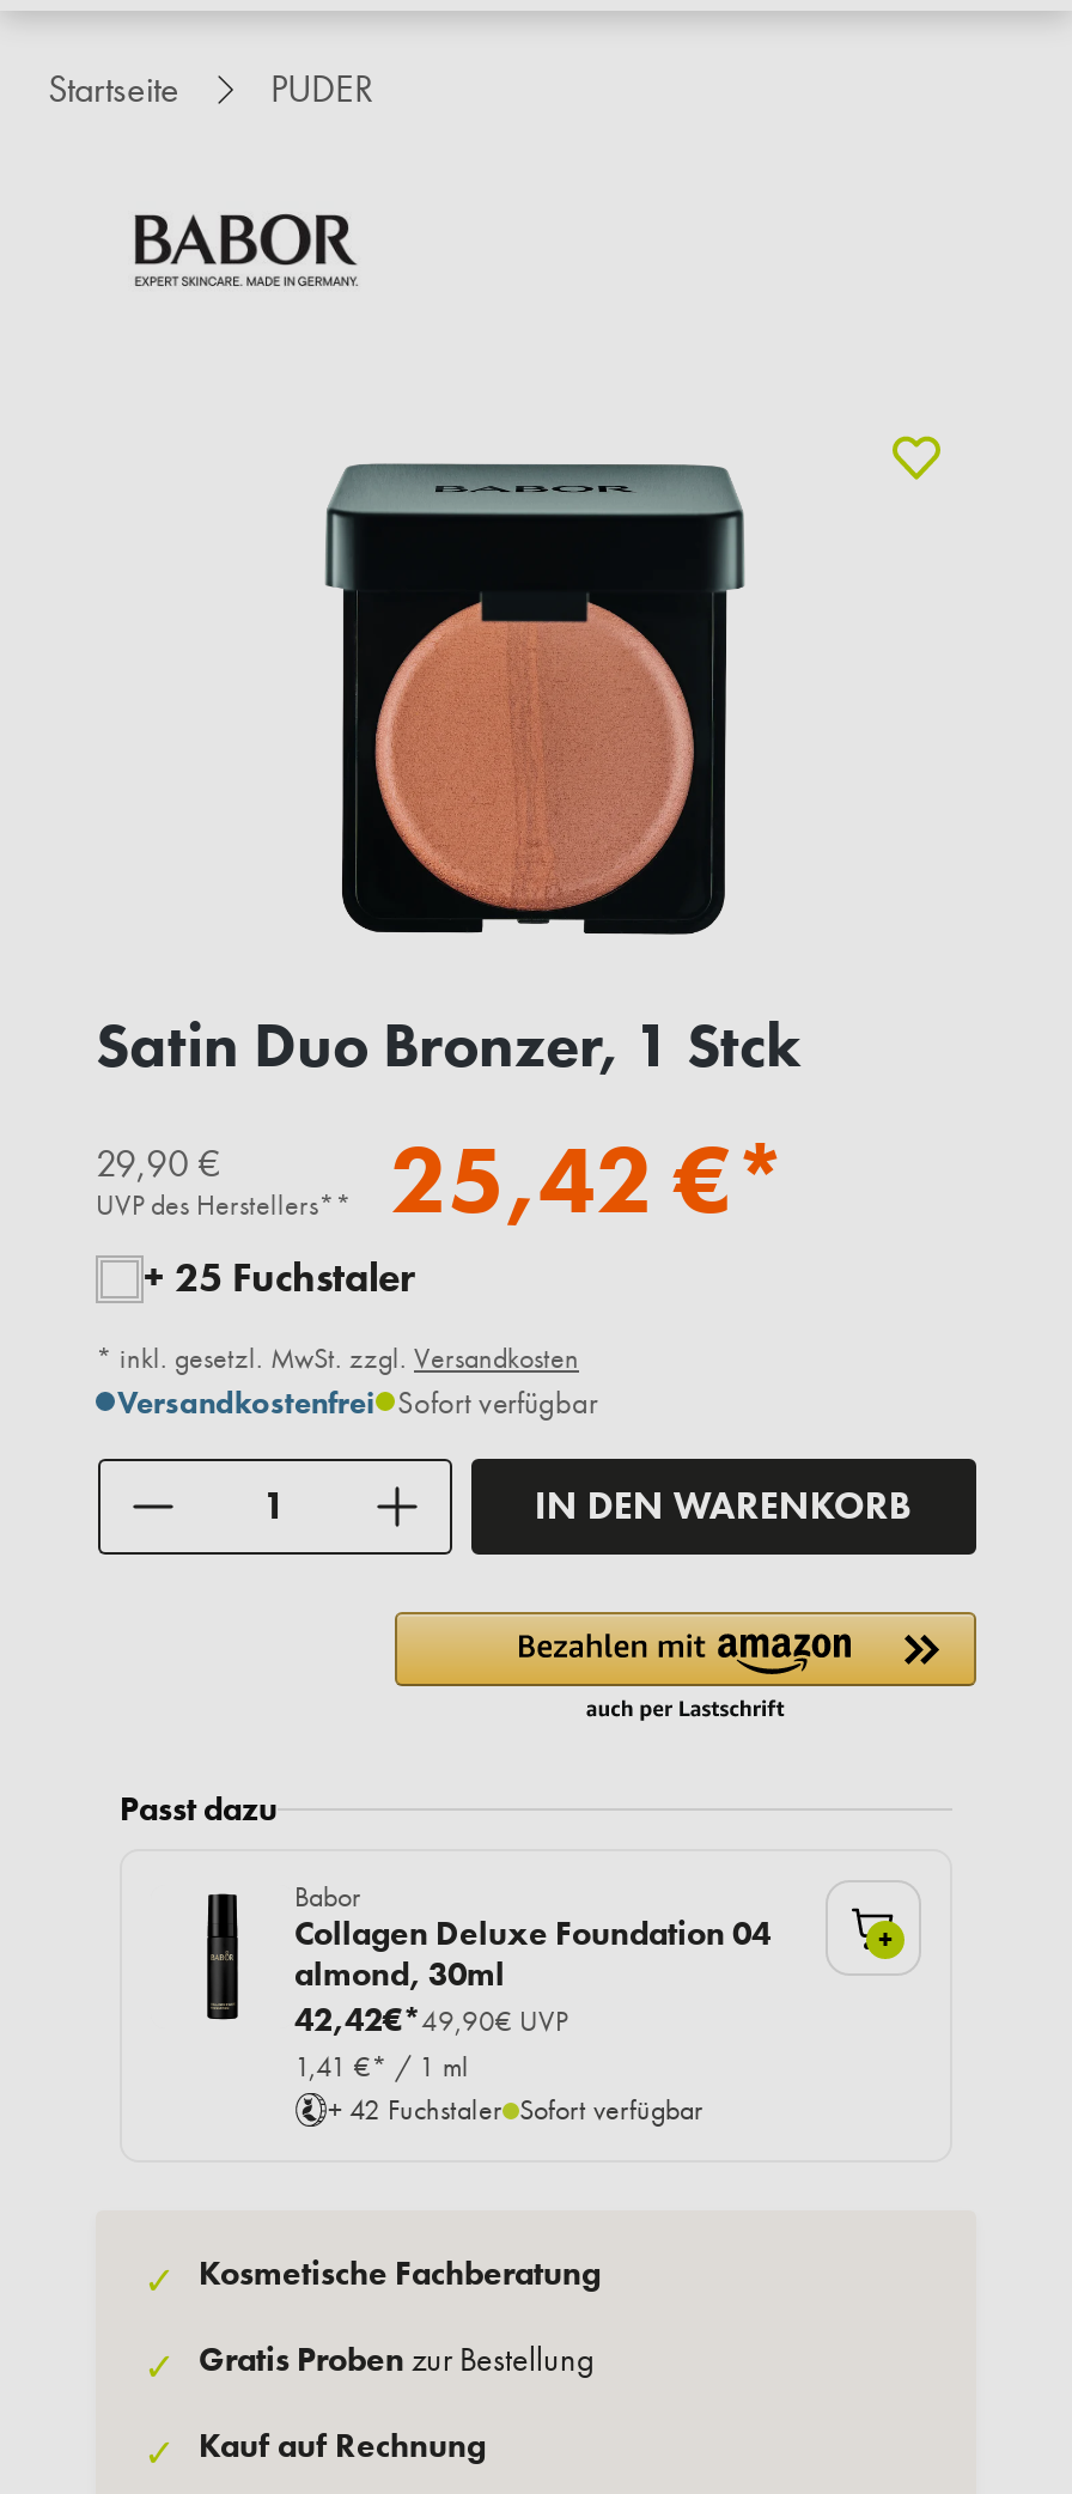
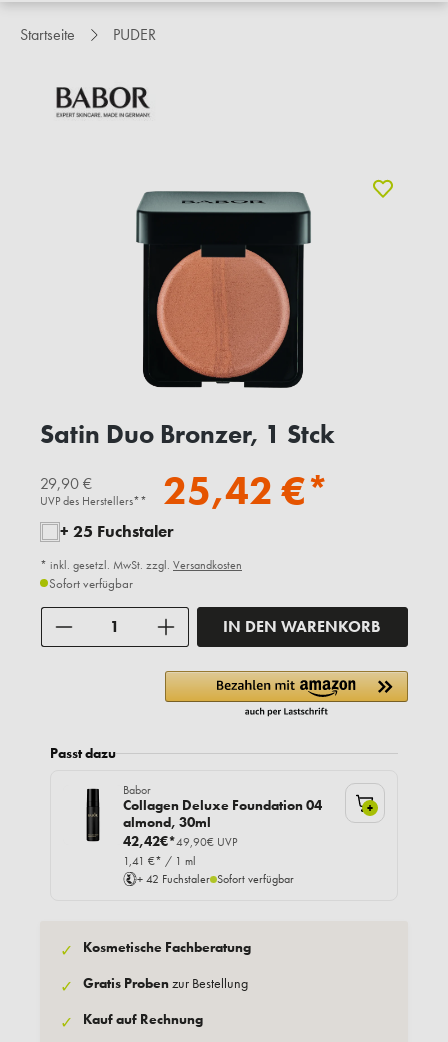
[117,1383,598,1423] Versandkostenfrei Sofort verfügbar -> [49,575,133,592] Sofort verfügbar

